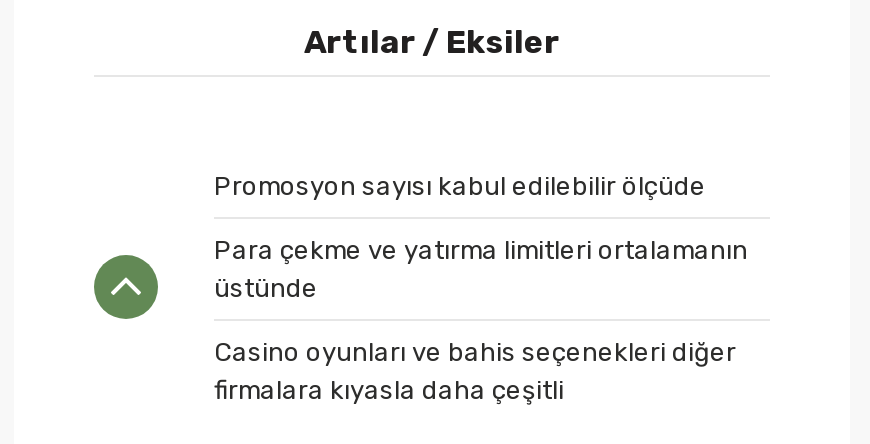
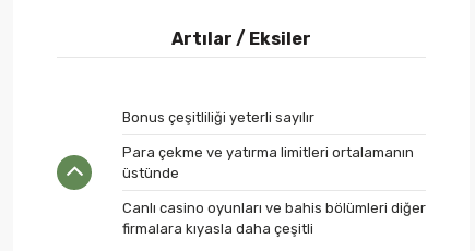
[214,170,706,200] Promosyon sayısı kabul edilebilir ölçüde -> [122,109,314,125] Bonus çeşitliliği yeterli sayılır
[214,336,736,366] Casino oyunları ve bahis seçenekleri diğer -> [122,199,426,216] Canlı casino oyunları ve bahis bölümleri diğer

